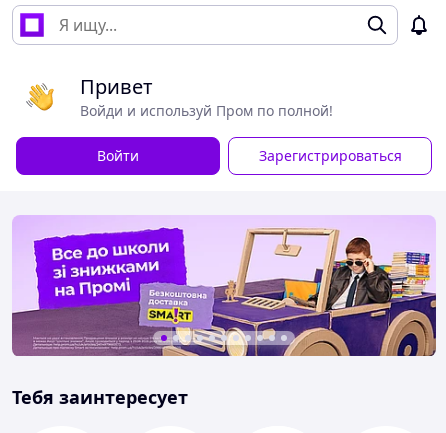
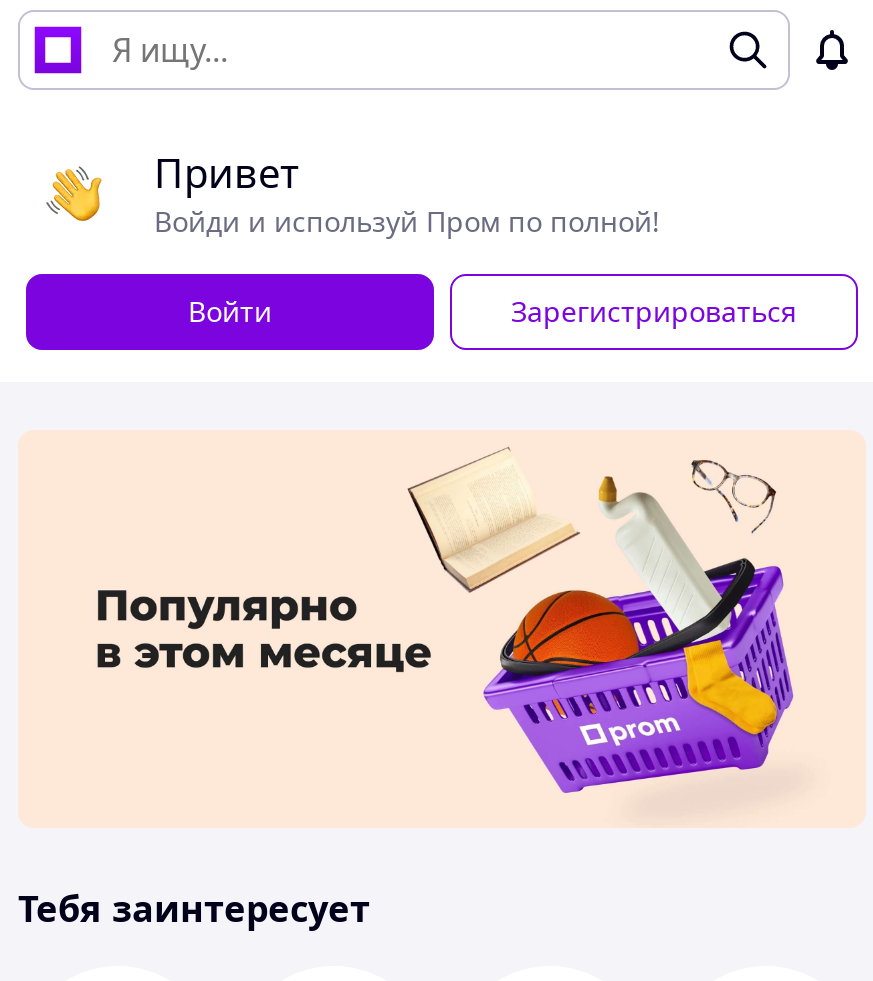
[11,215,437,357] [image] -> [20,432,864,828] [image]

